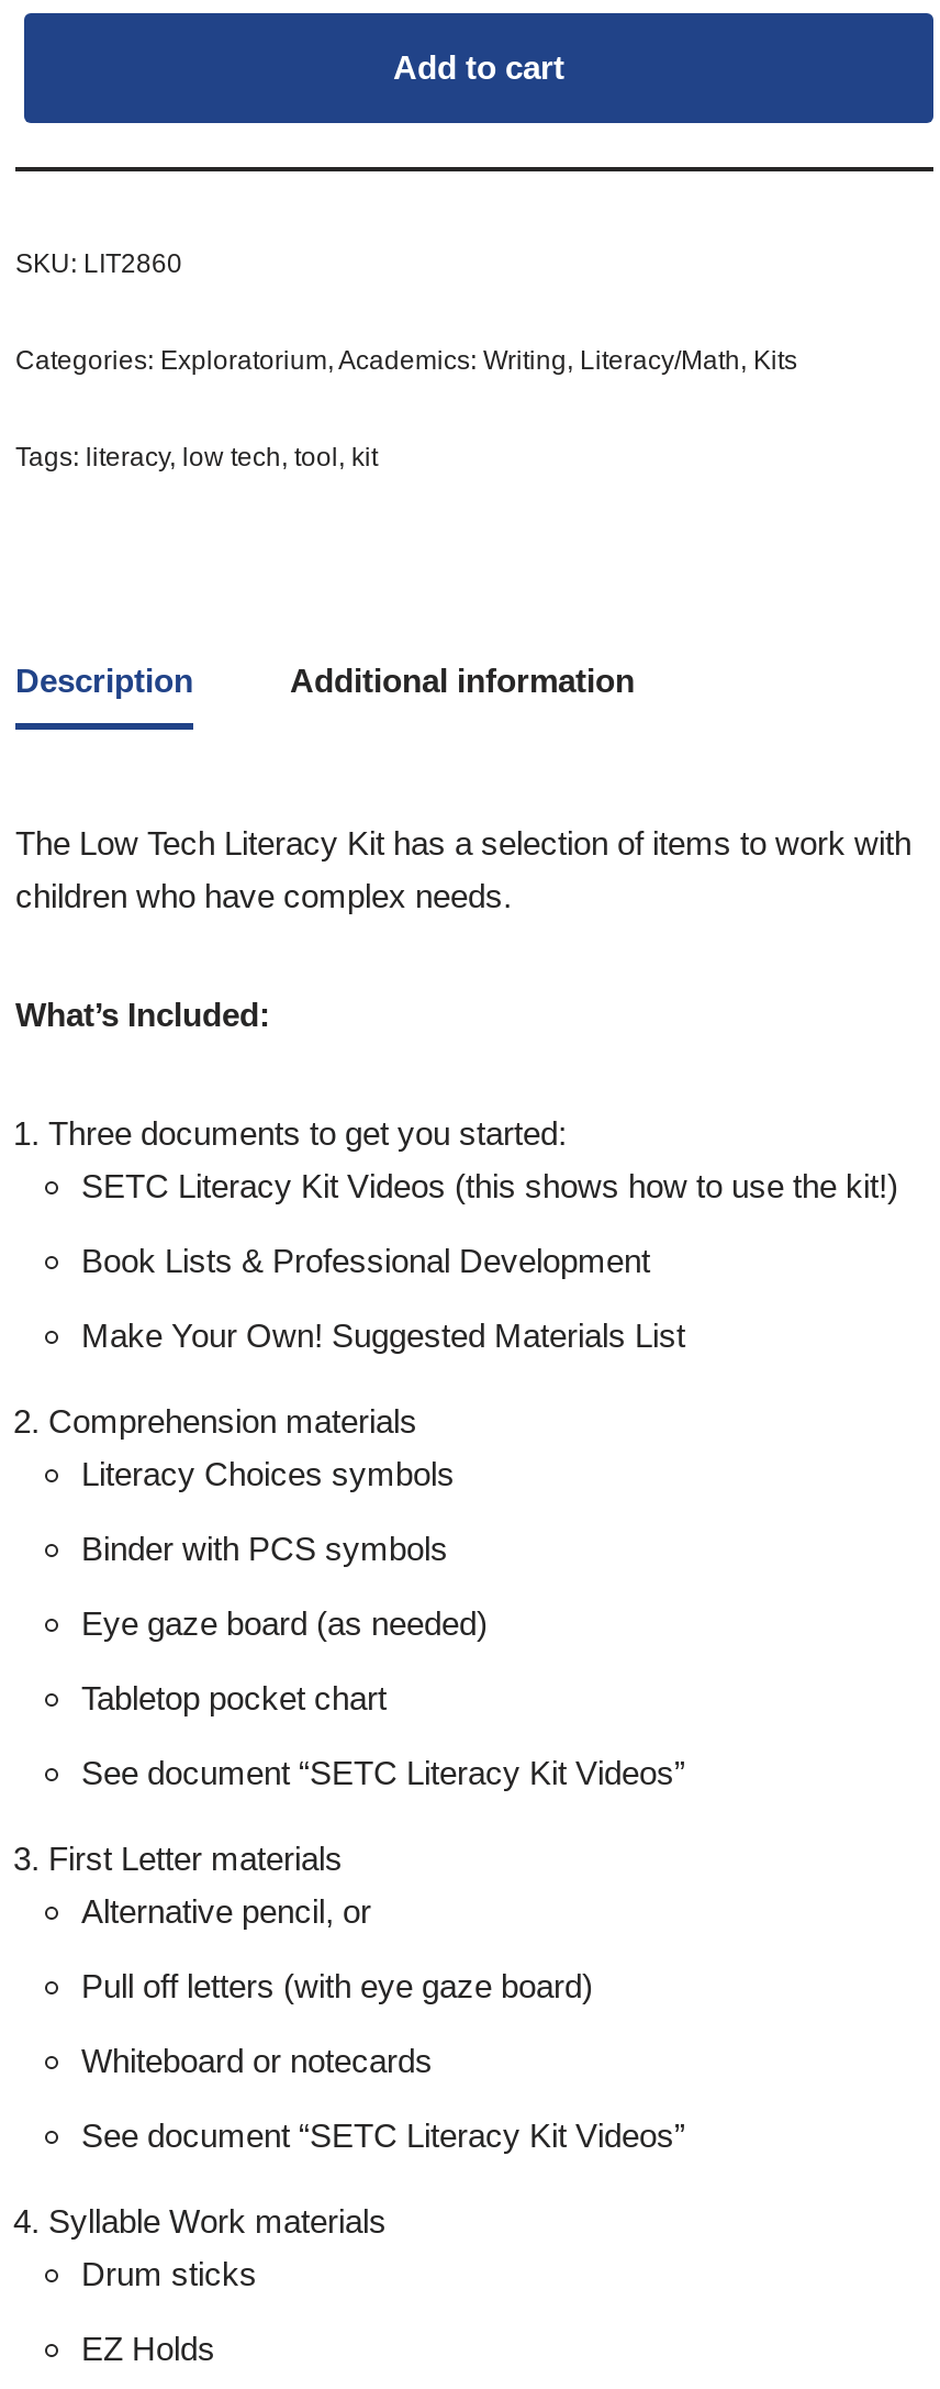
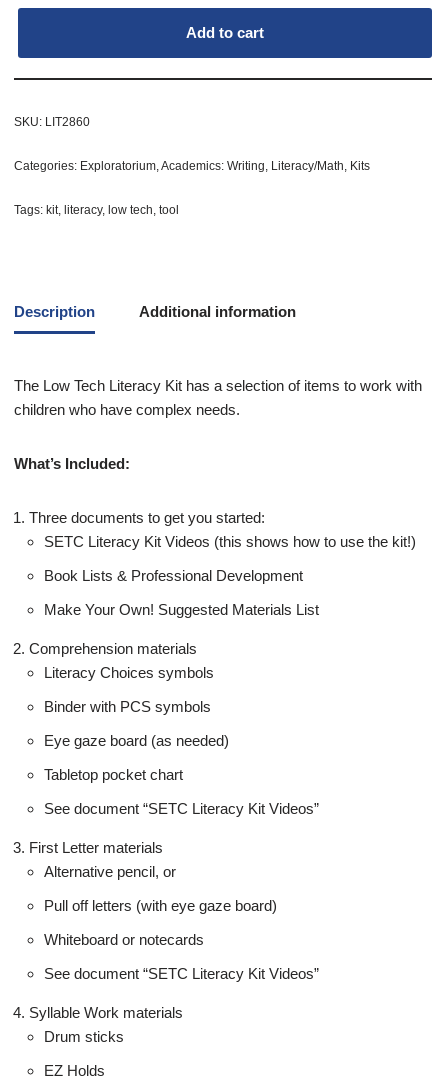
[15,442,378,473] Tags: literacy, low tech, tool, kit -> [14,203,179,217] Tags: kit, literacy, low tech, tool

